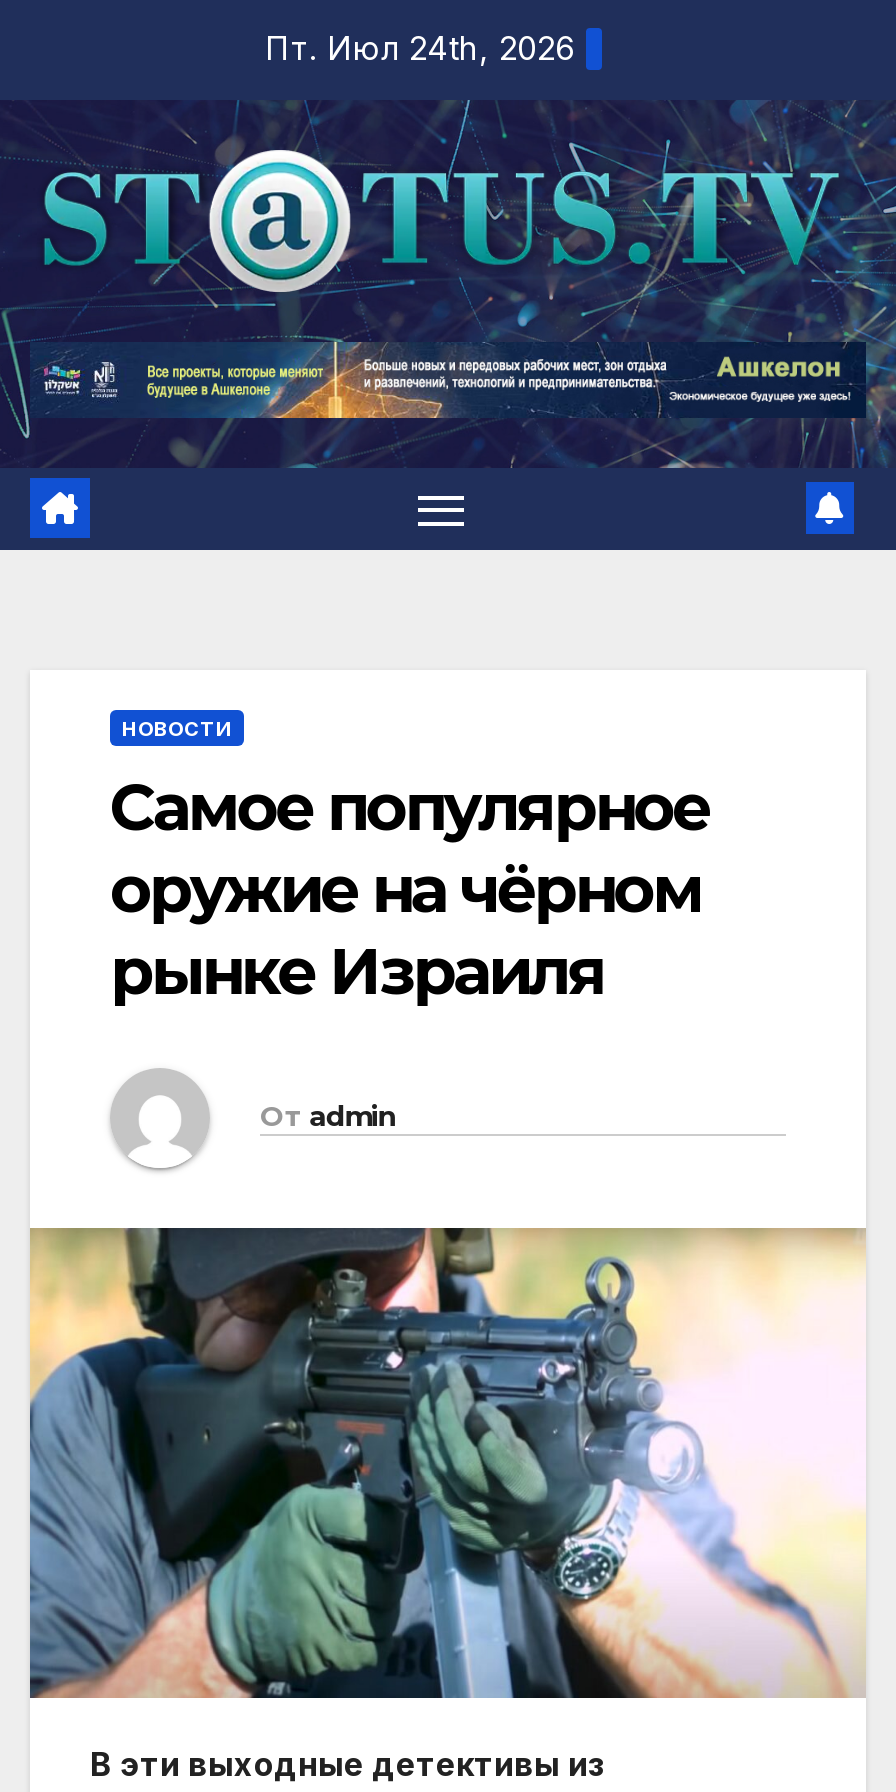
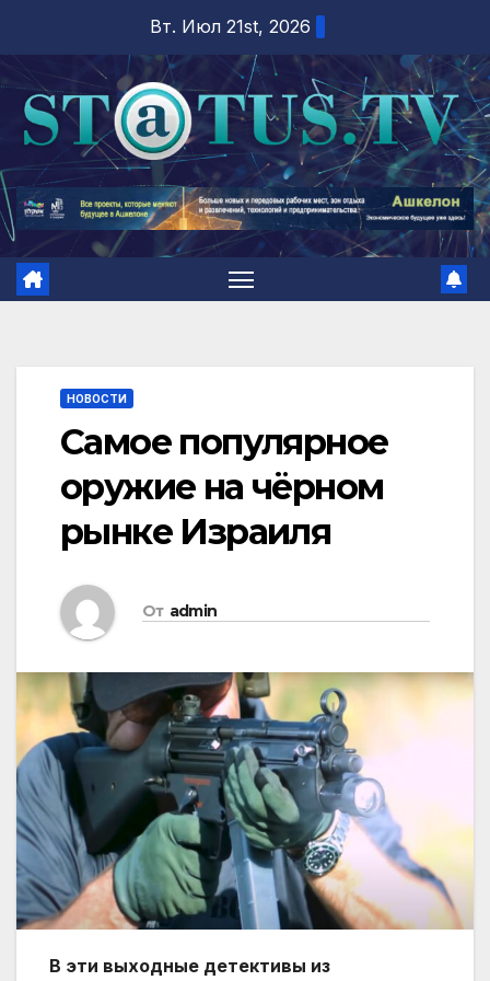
[265,28,575,68] Пт. Июл 24th, 2026 -> [149,15,310,37] Вт. Июл 21st, 2026

